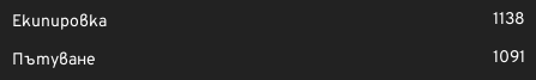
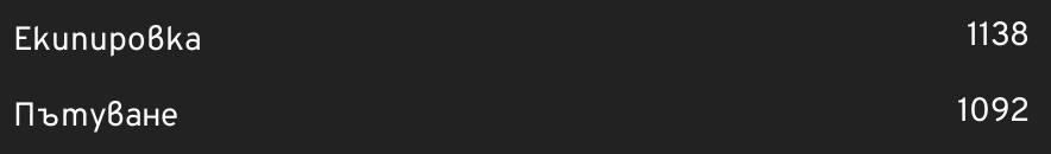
[493,47,525,67] 1091 -> [957,91,1031,131] 1092

